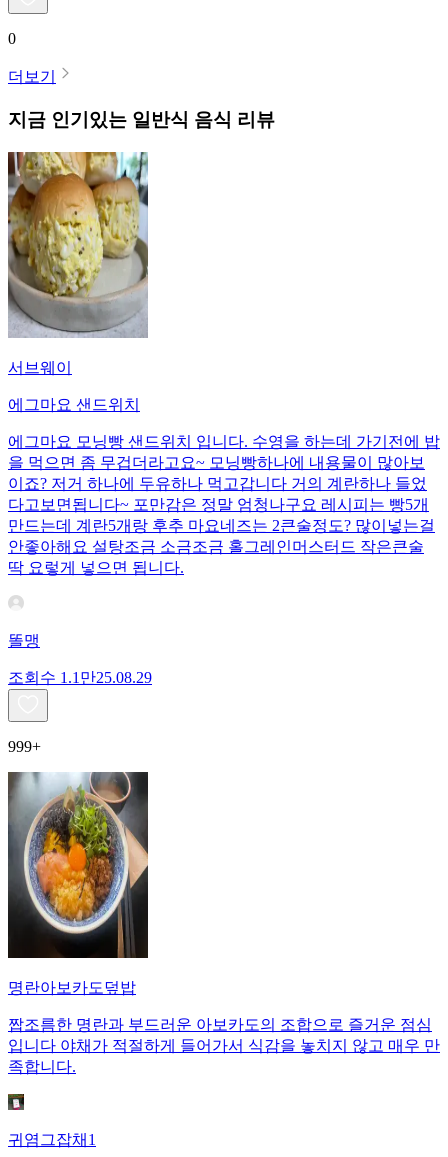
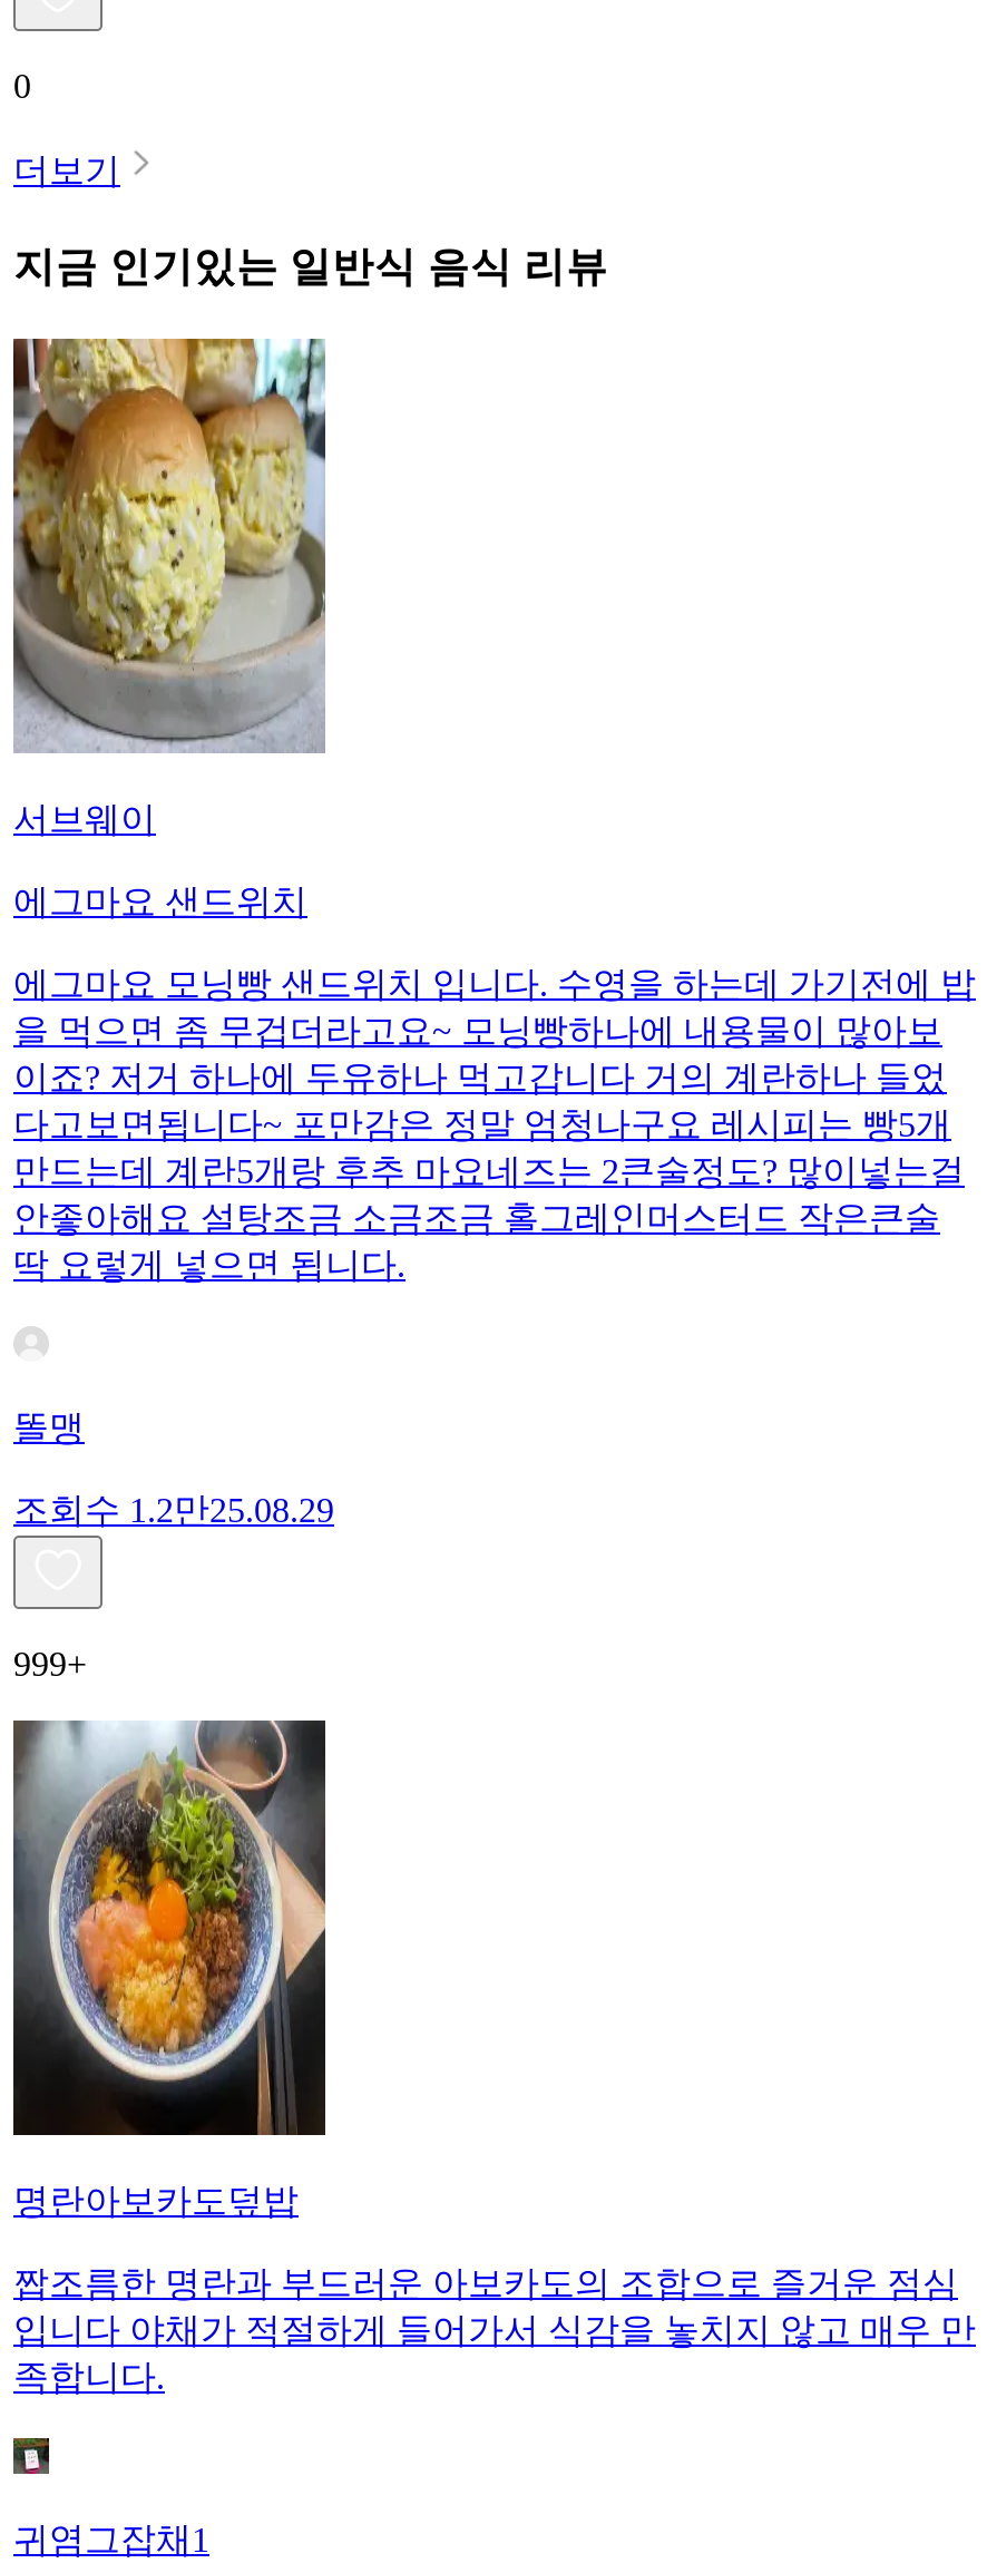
[8,669,152,686] 조회수 1.1만 25.08.29 -> [13,1490,334,1528] 조회수 1.2만 25.08.29

